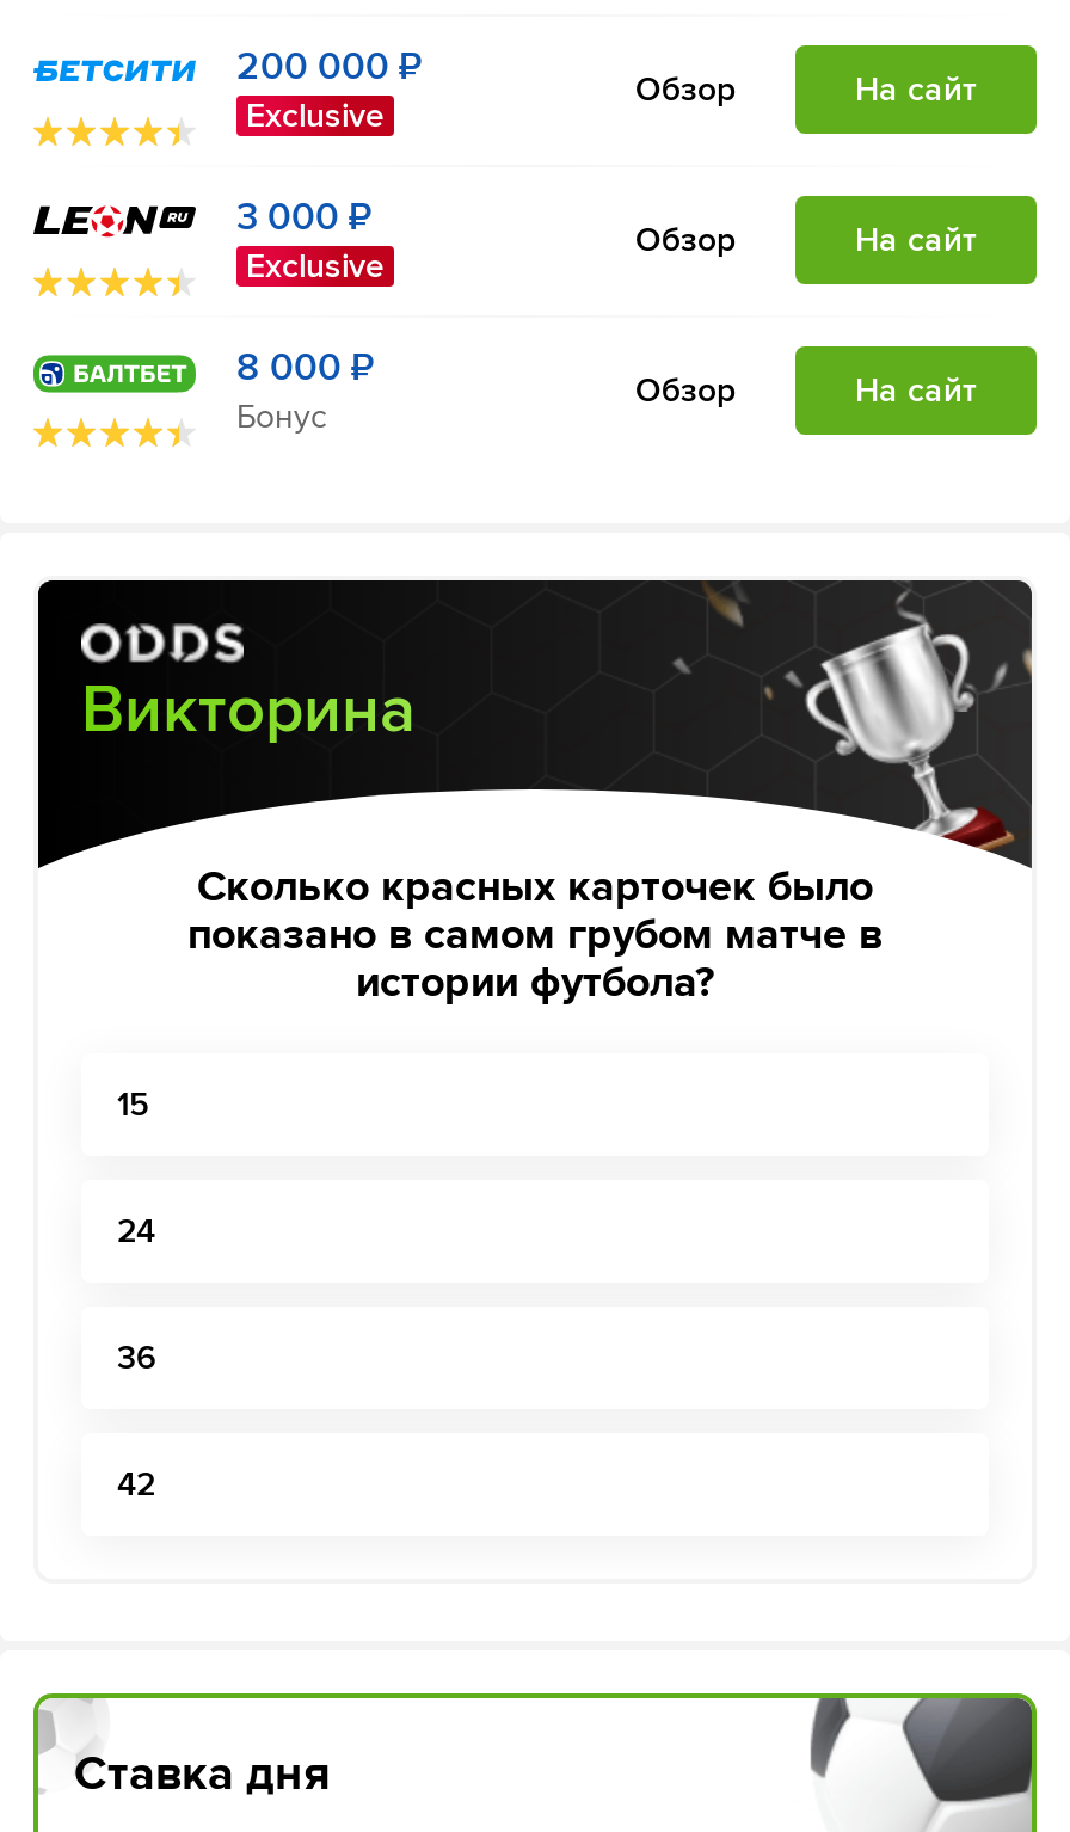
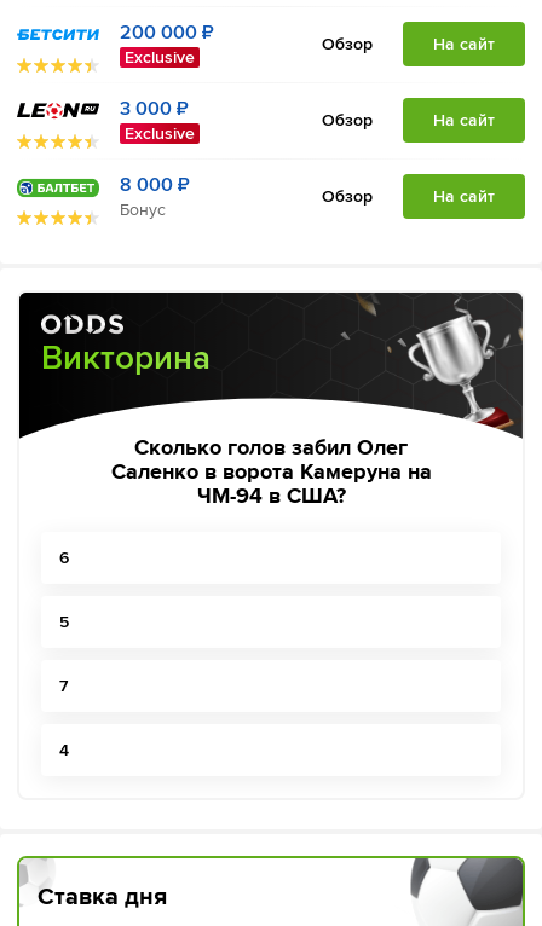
[187,860,883,1008] Сколько красных карточек было | показано в самом грубом матче в | истории футбола? -> [111,434,431,509] Сколько голов забил Олег | Саленко в ворота Камеруна на | ЧМ-94 в США?
[117,1084,148,1125] 15 -> [59,548,69,568] 6
[117,1211,155,1252] 24 -> [59,612,69,632] 5
[117,1338,155,1378] 36 -> [59,676,68,696] 7
[117,1464,155,1505] 42 -> [59,740,69,760] 4

